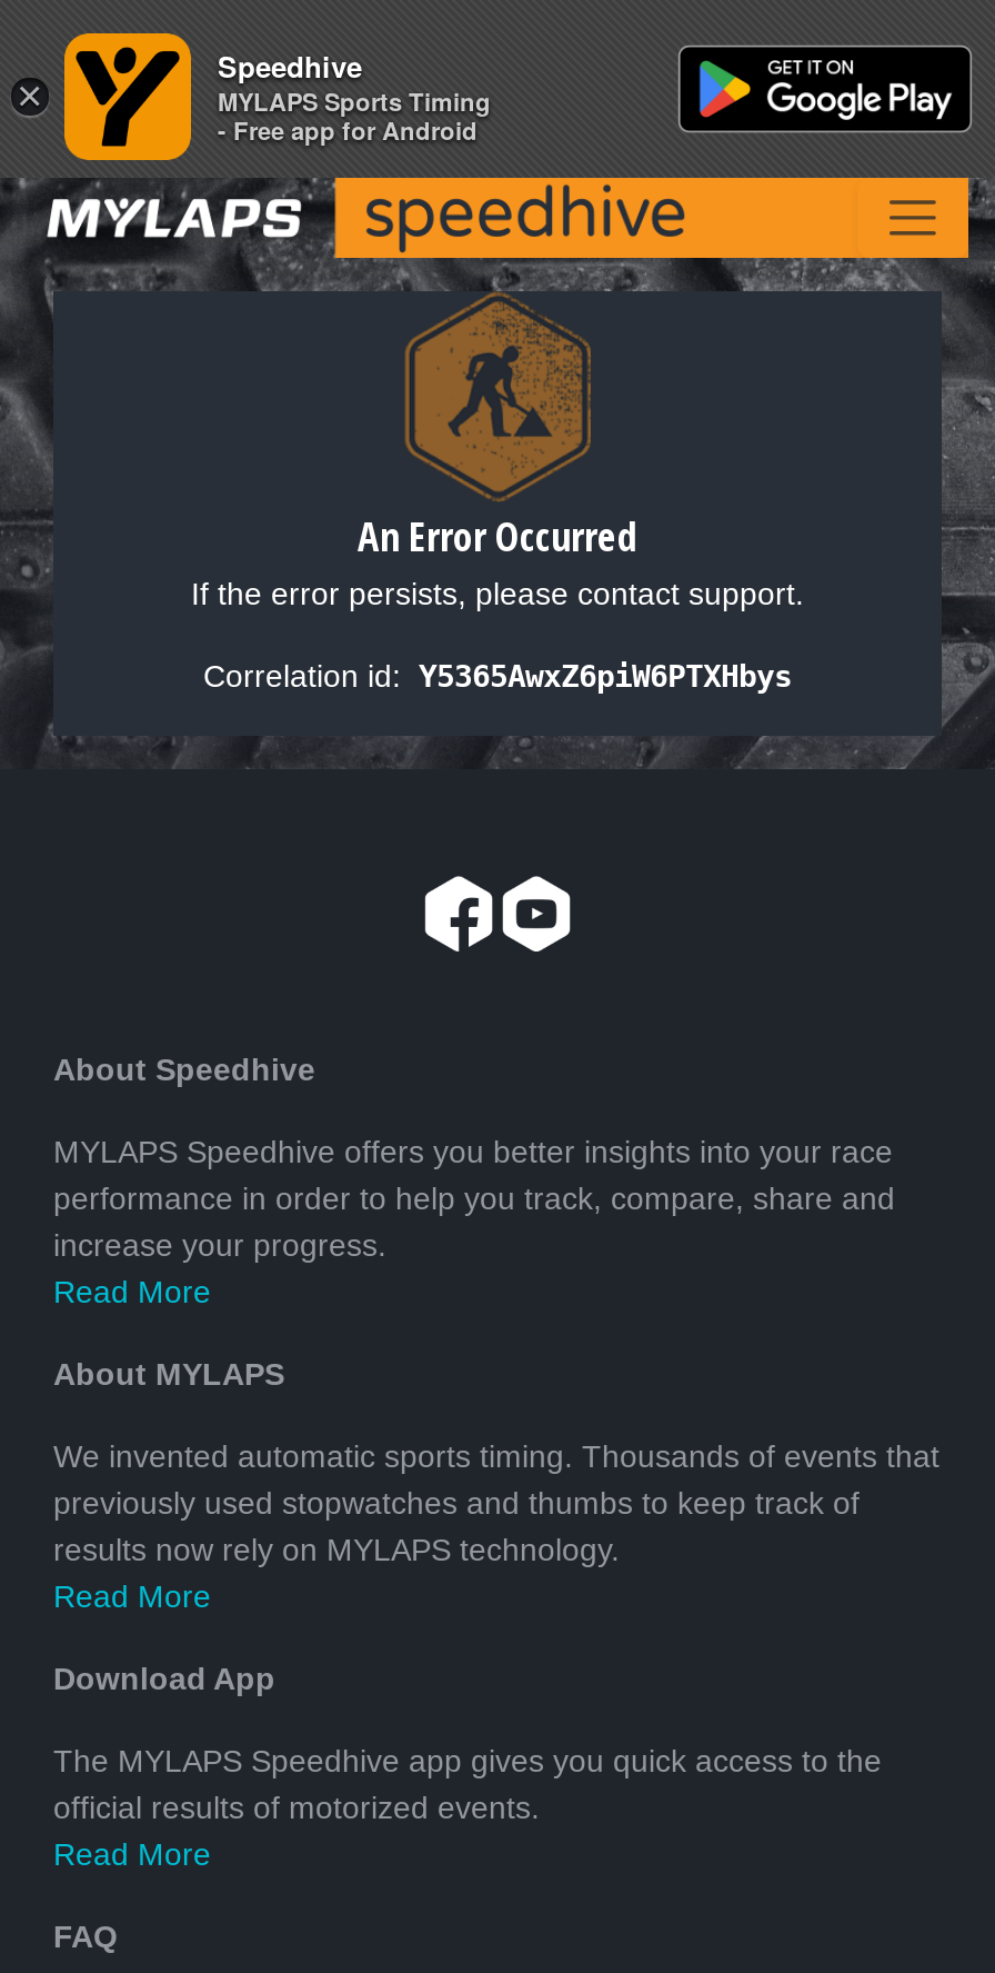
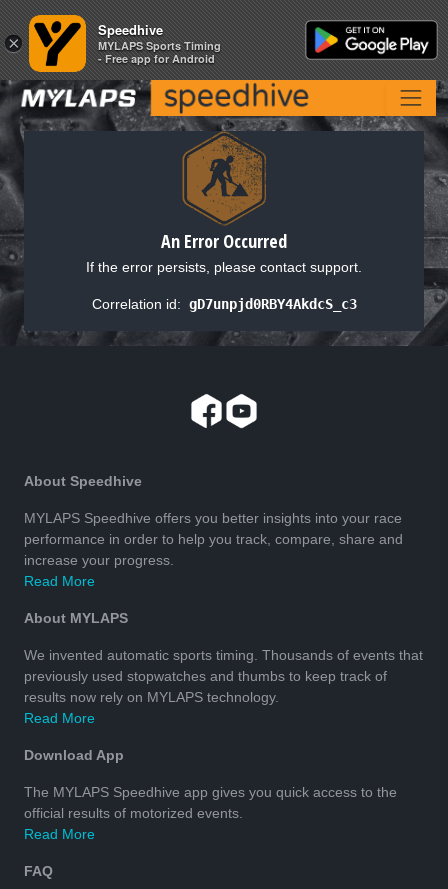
[203,657,792,693] Correlation id: Y5365AwxZ6piW6PTXHbys -> [91,296,356,312] Correlation id: gD7unpjd0RBY4AkdcS_c3

